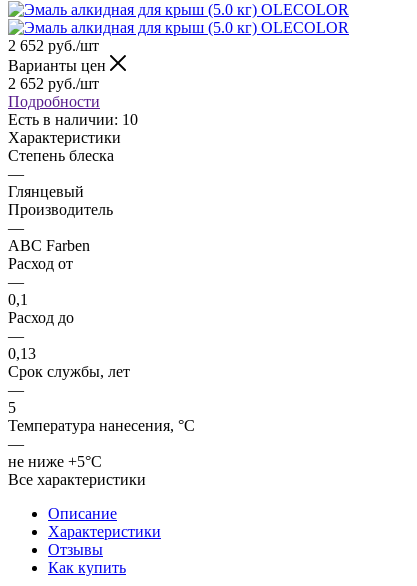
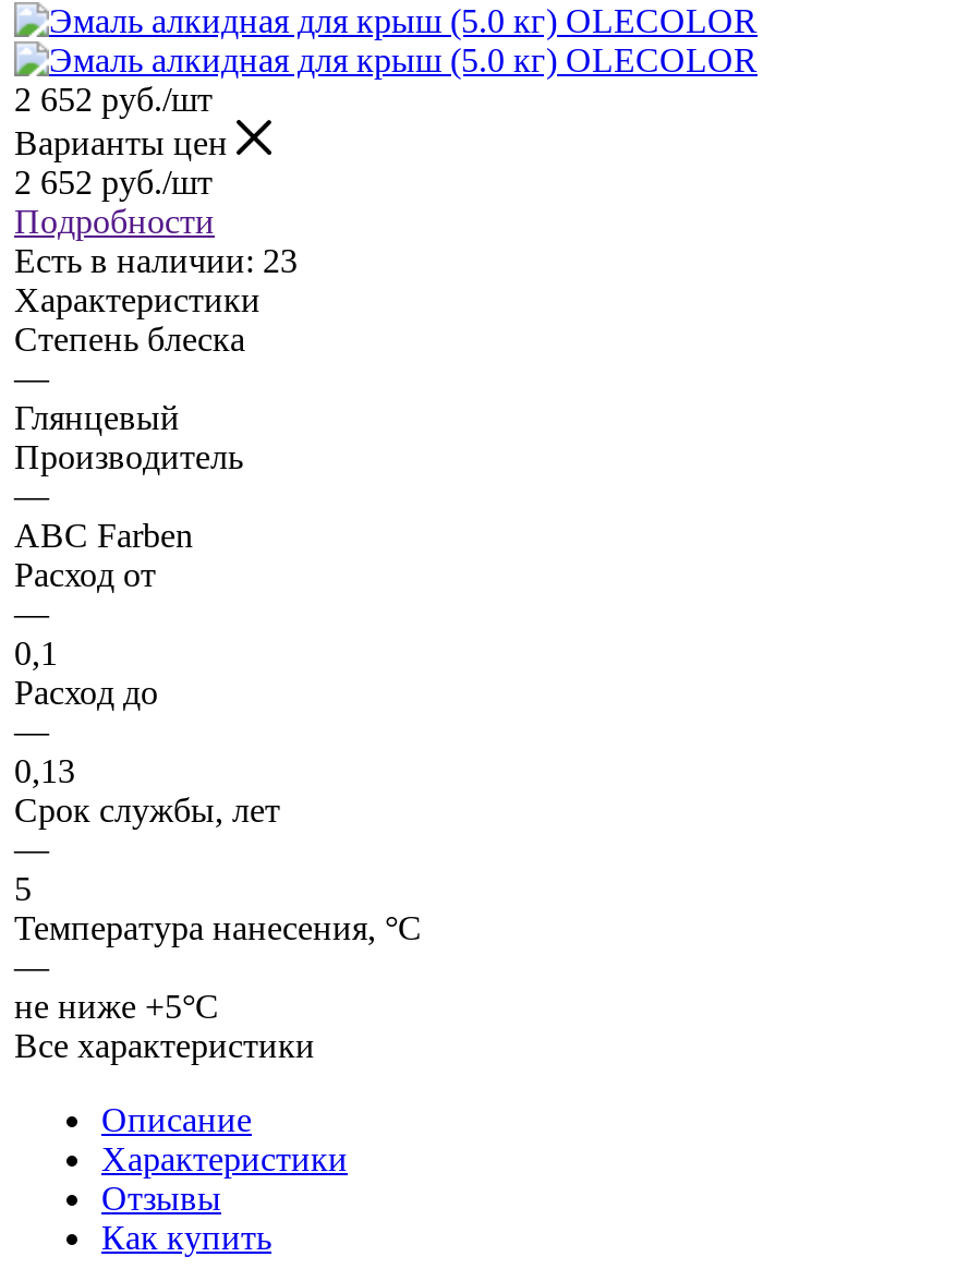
[8,111,138,128] Есть в наличии: 10 -> [14,242,298,279] Есть в наличии: 23

